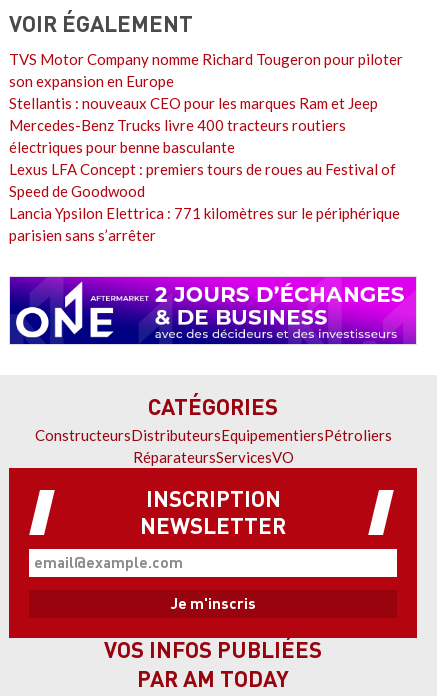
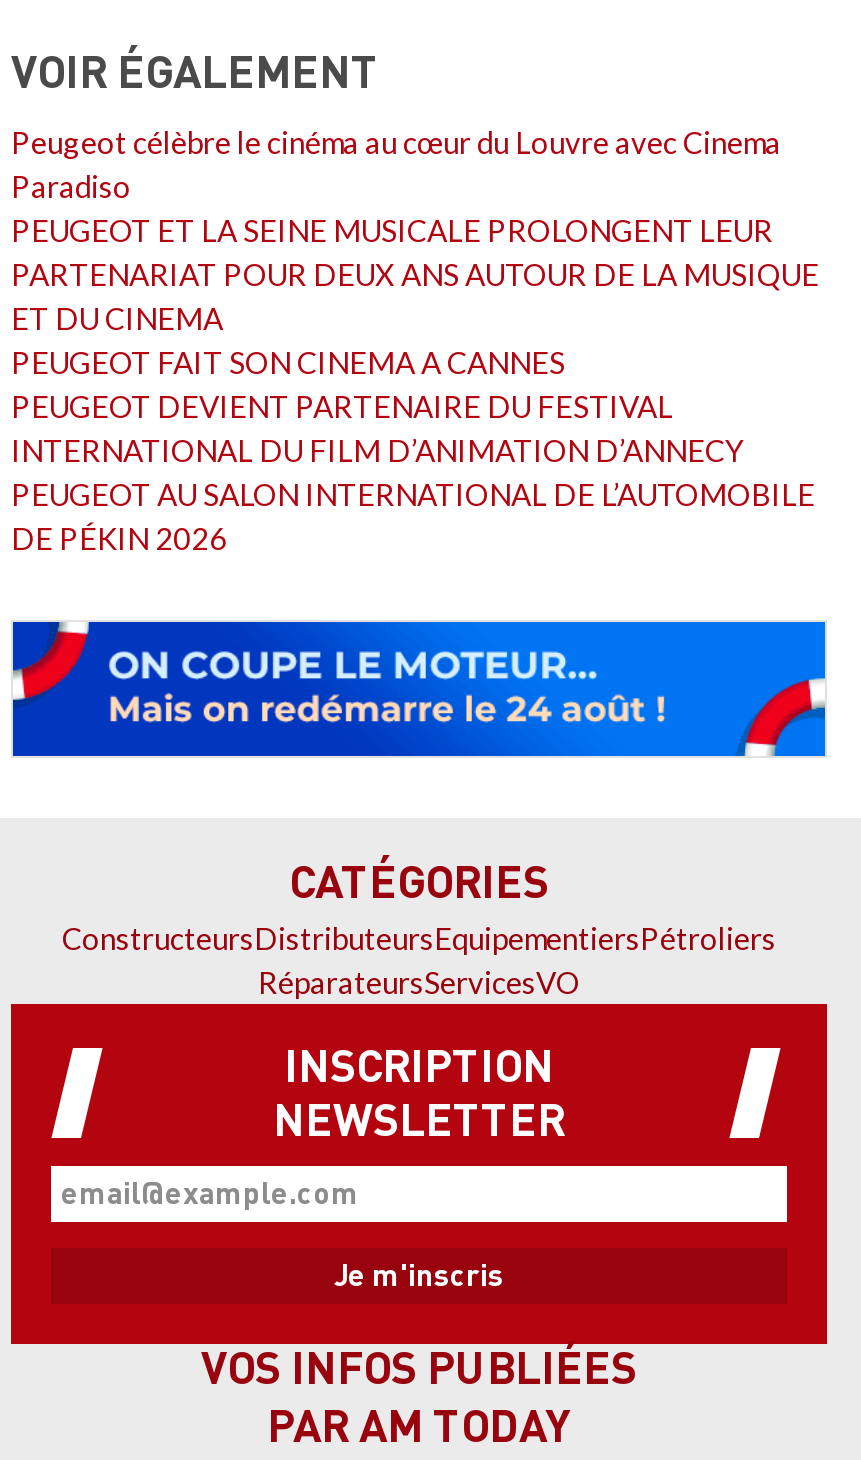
[9,50,403,244] TVS Motor Company nomme Richard Tougeron pour piloter | son expansion en Europe | Stellantis : nouveaux CEO pour les marques Ram et Jeep | Mercedes-Benz Trucks livre 400 tracteurs routiers | électriques pour benne basculante | Lexus LFA Concept : premiers tours de roues au Festival of | Speed de Goodwood | Lancia Ypsilon Elettrica : 771 kilomètres sur le périphérique | parisien sans s’arrêter -> [11,123,819,555] Peugeot célèbre le cinéma au cœur du Louvre avec Cinema | Paradiso | PEUGEOT ET LA SEINE MUSICALE PROLONGENT LEUR | PARTENARIAT POUR DEUX ANS AUTOUR DE LA MUSIQUE | ET DU CINEMA | PEUGEOT FAIT SON CINEMA A CANNES | PEUGEOT DEVIENT PARTENAIRE DU FESTIVAL | INTERNATIONAL DU FILM D’ANIMATION D’ANNECY | PEUGEOT AU SALON INTERNATIONAL DE L’AUTOMOBILE | DE PÉKIN 2026
[10,276,417,345] [image] -> [13,620,827,758] [image]

